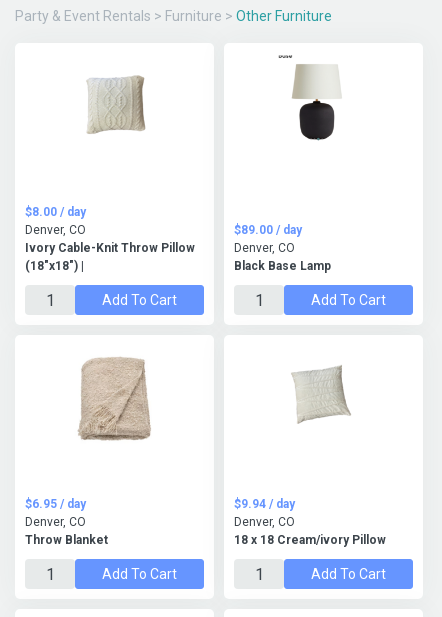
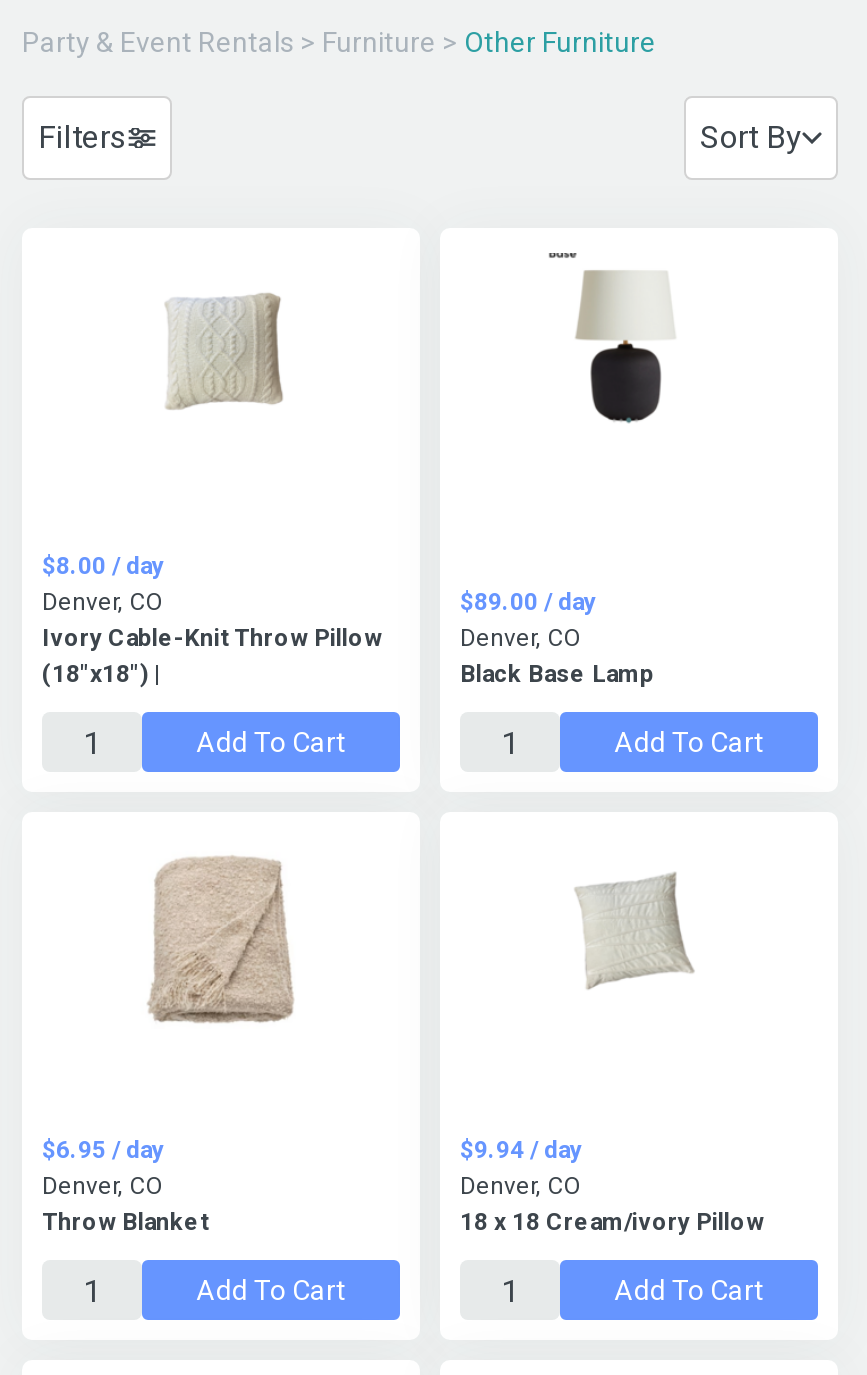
none -> [38,118,802,156] Filters | Sort By

